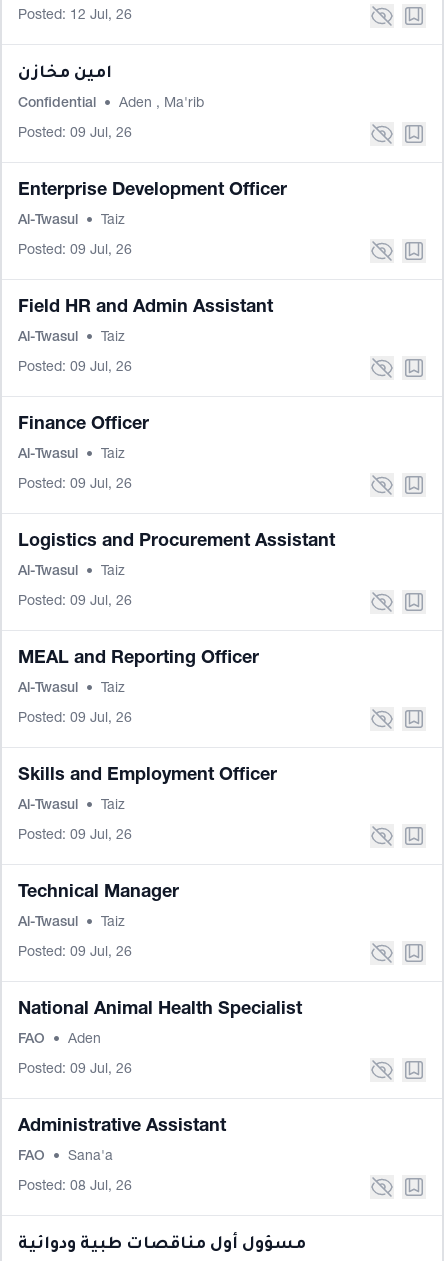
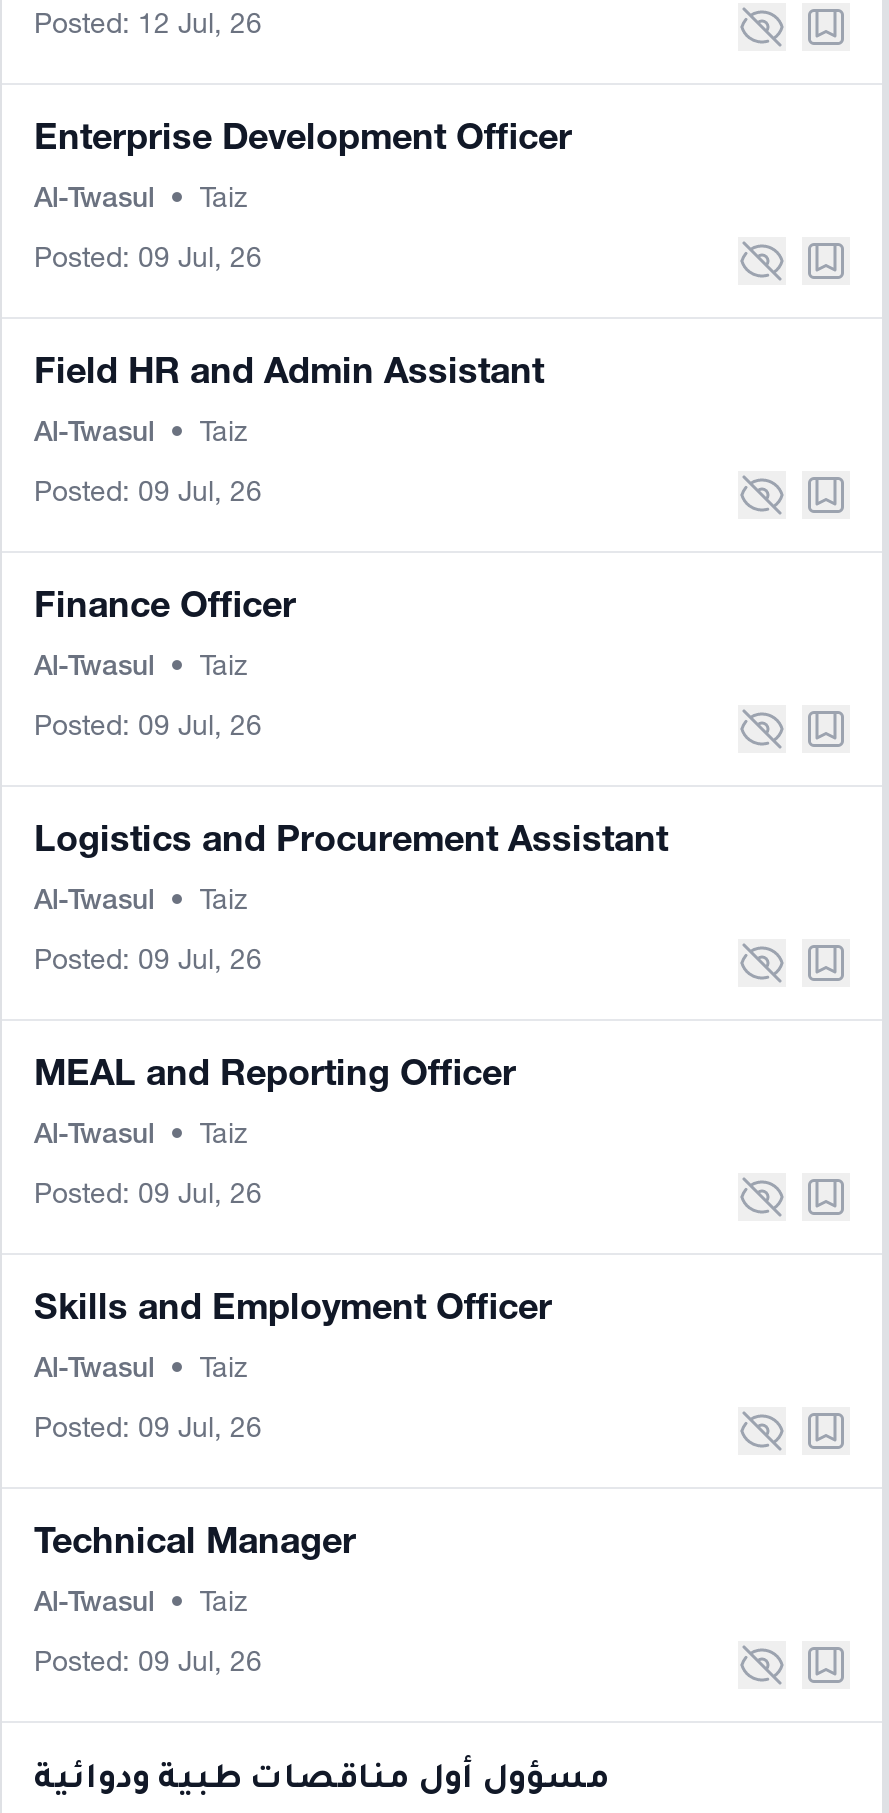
[18,65,204,141] امين مخازن | Confidential • Aden, Ma'rib | Posted: 09 Jul, 26 -> none
[18,1001,302,1194] National Animal Health Specialist | FAO • Aden | Posted: 09 Jul, 26 | Administrative Assistant | FAO • Sana'a | Posted: 08 Jul, 26 -> none

